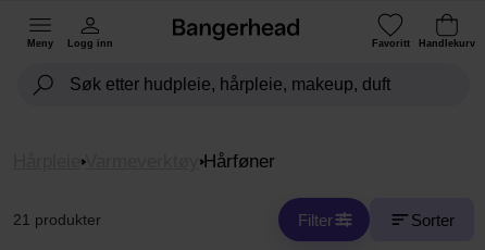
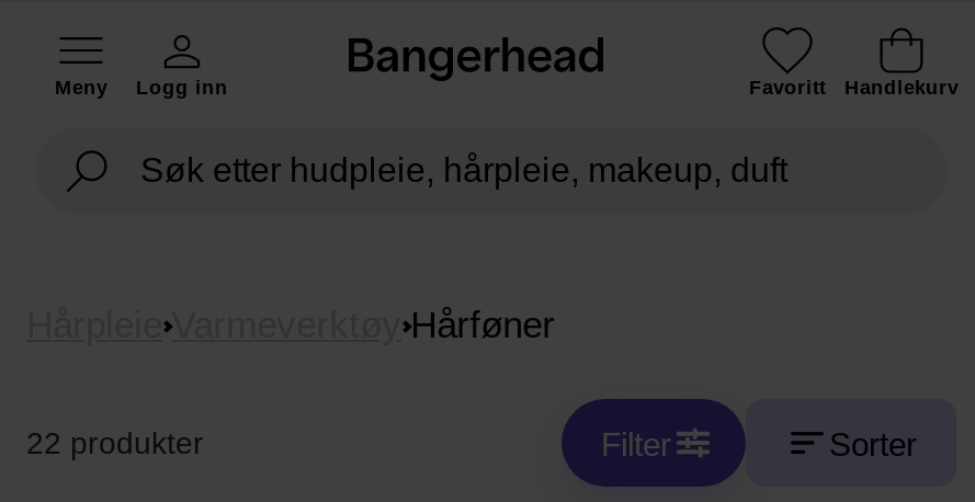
[13,211,101,228] 21 produkter -> [26,425,204,460] 22 produkter

